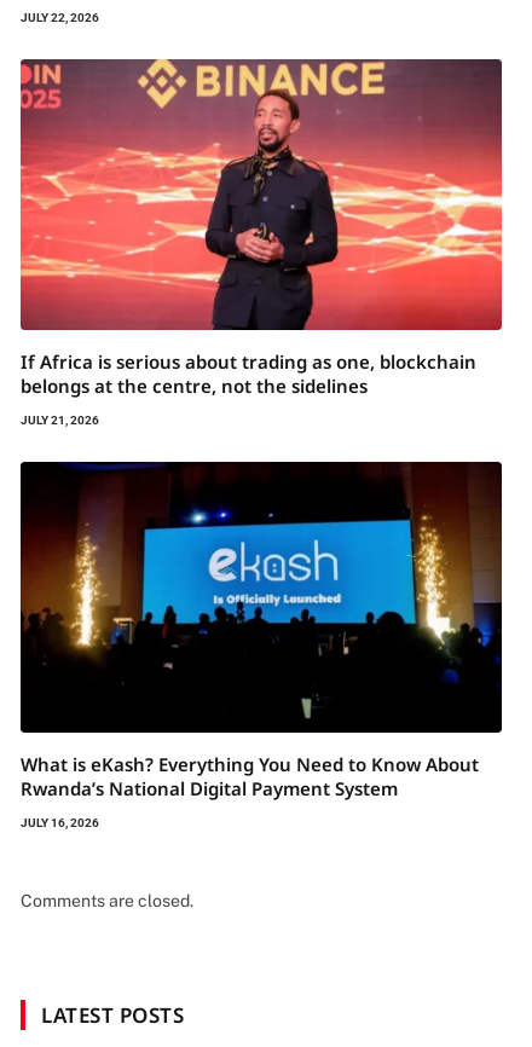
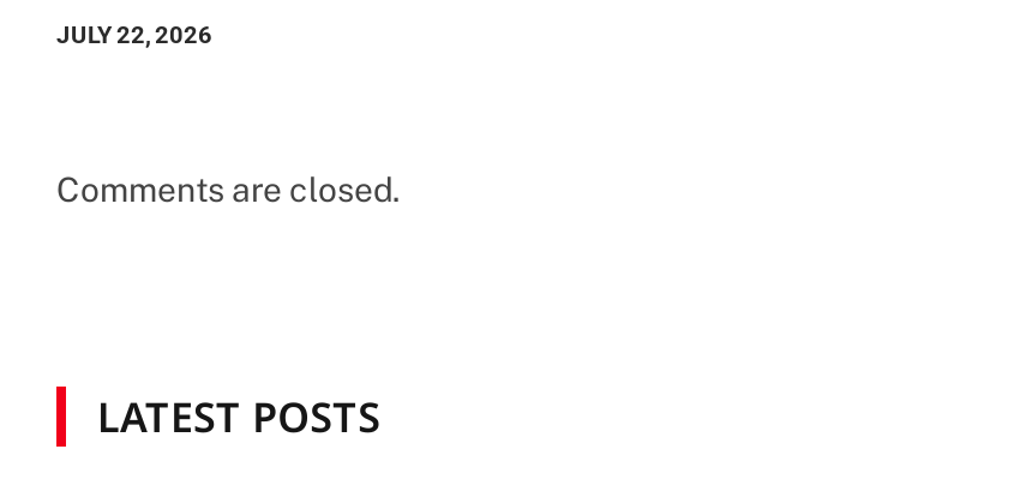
[19,58,503,427] [image] | If Africa is serious about trading as one, blockchain | belongs at the centre, not the sidelines | JULY 21, 2026 -> none
[19,461,503,829] [image] | What is eKash? Everything You Need to Know About | Rwanda’s National Digital Payment System | JULY 16, 2026 -> none

